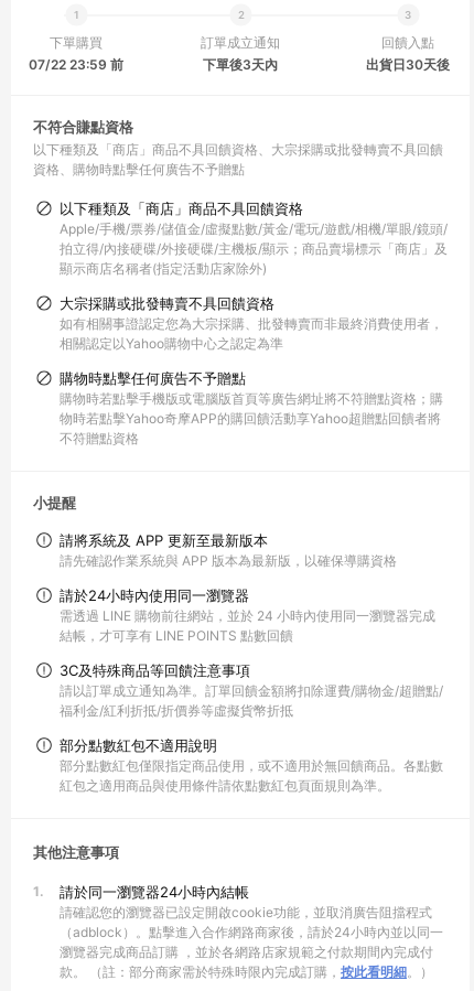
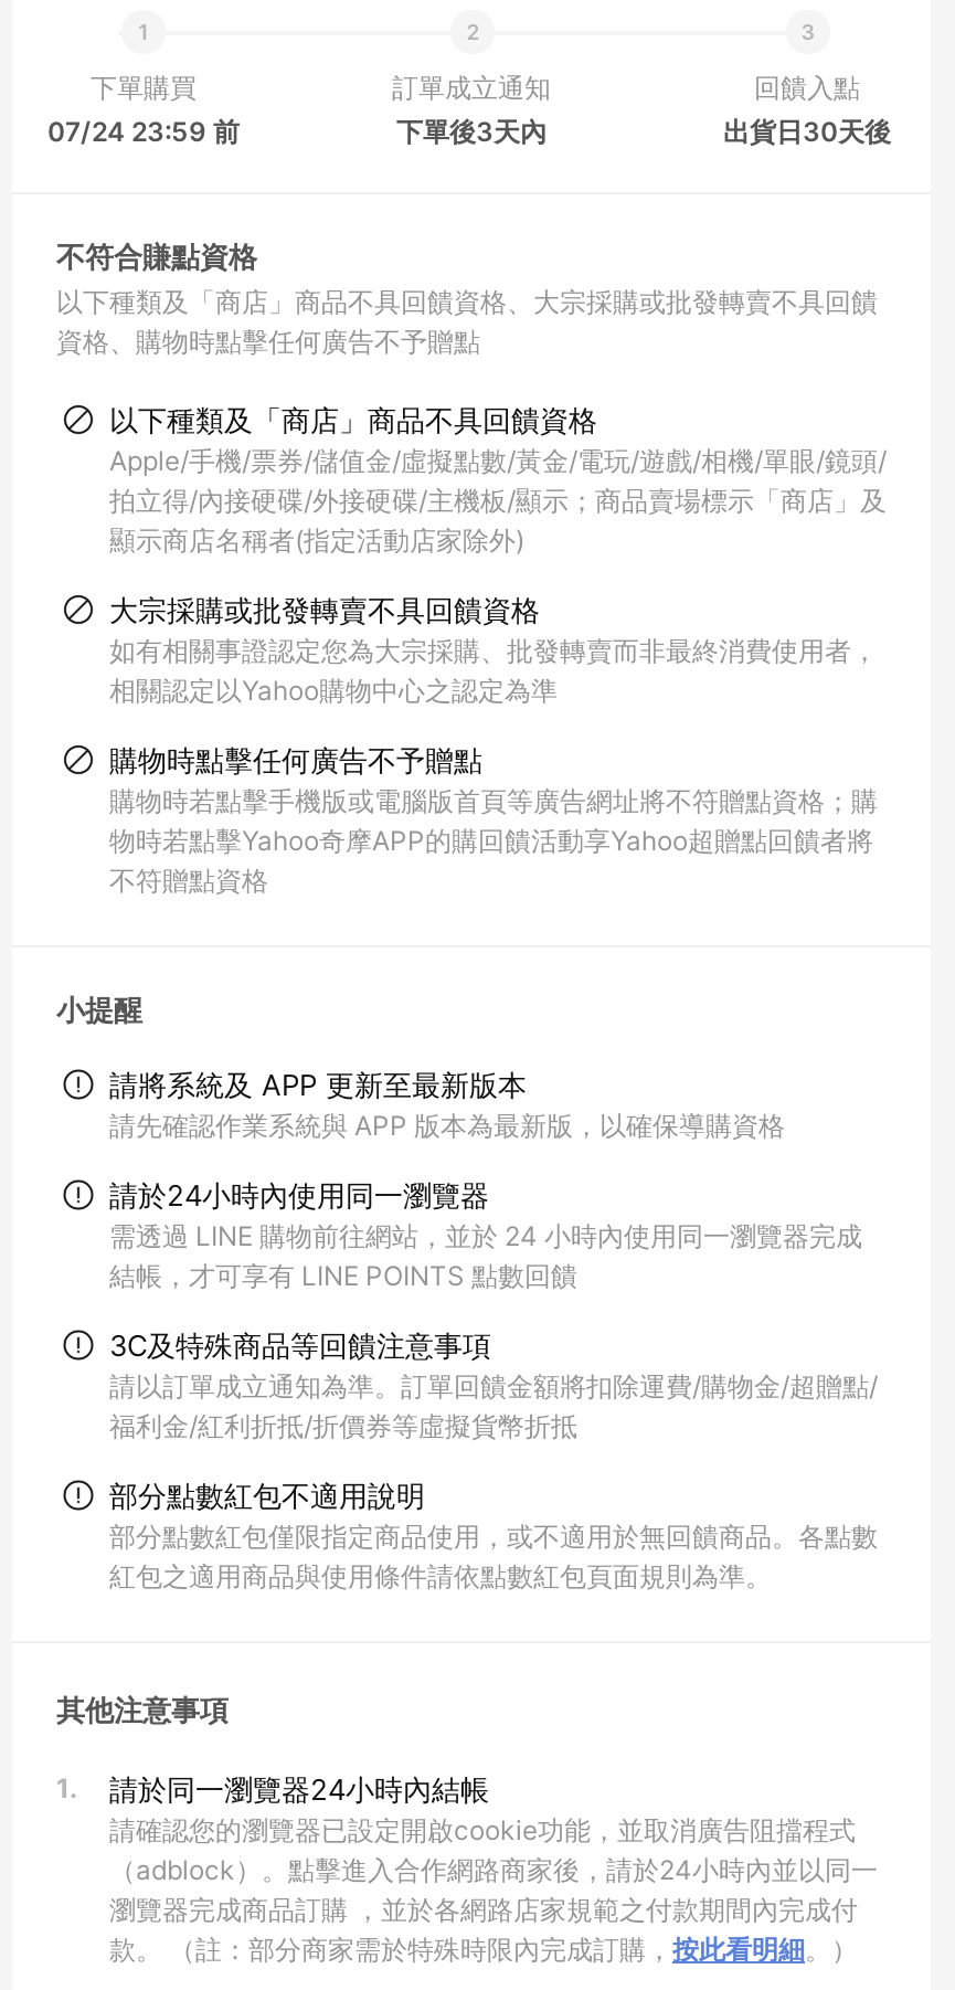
[29,56,123,73] 07/22 23:59 前 -> [47,115,240,148] 07/24 23:59 前

